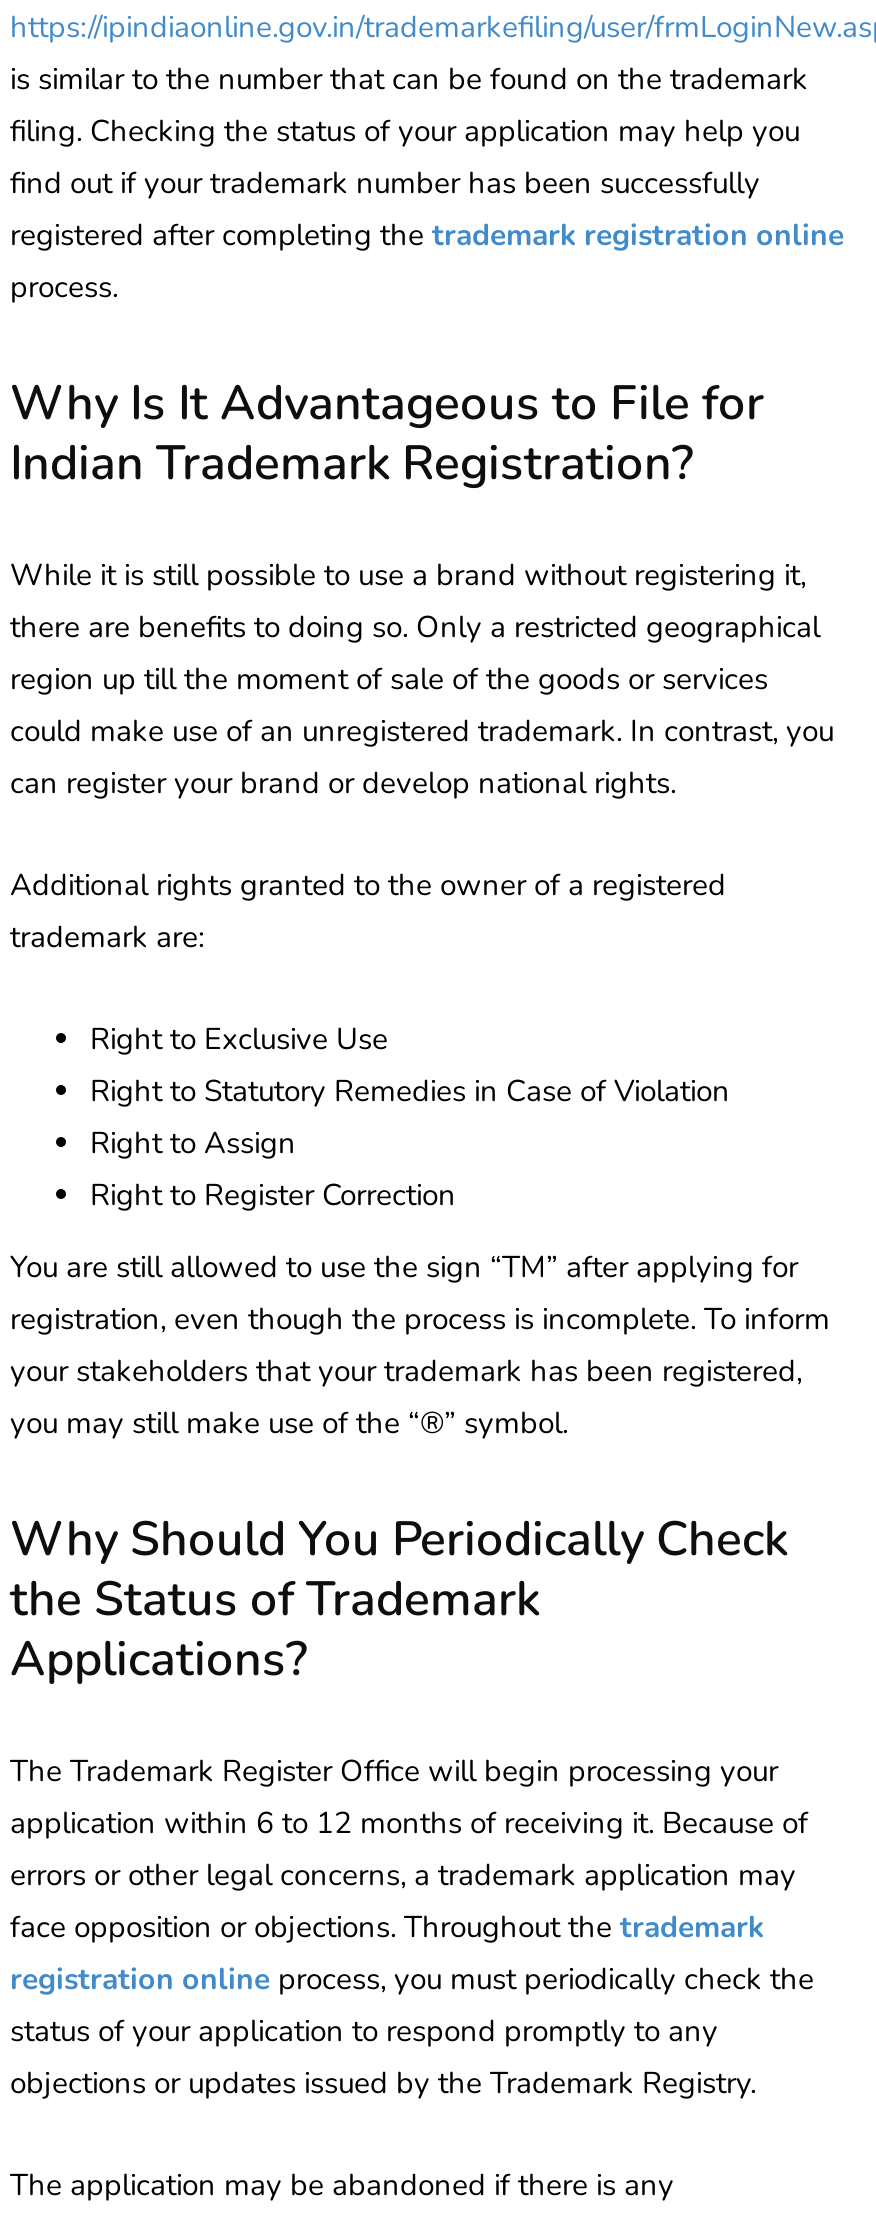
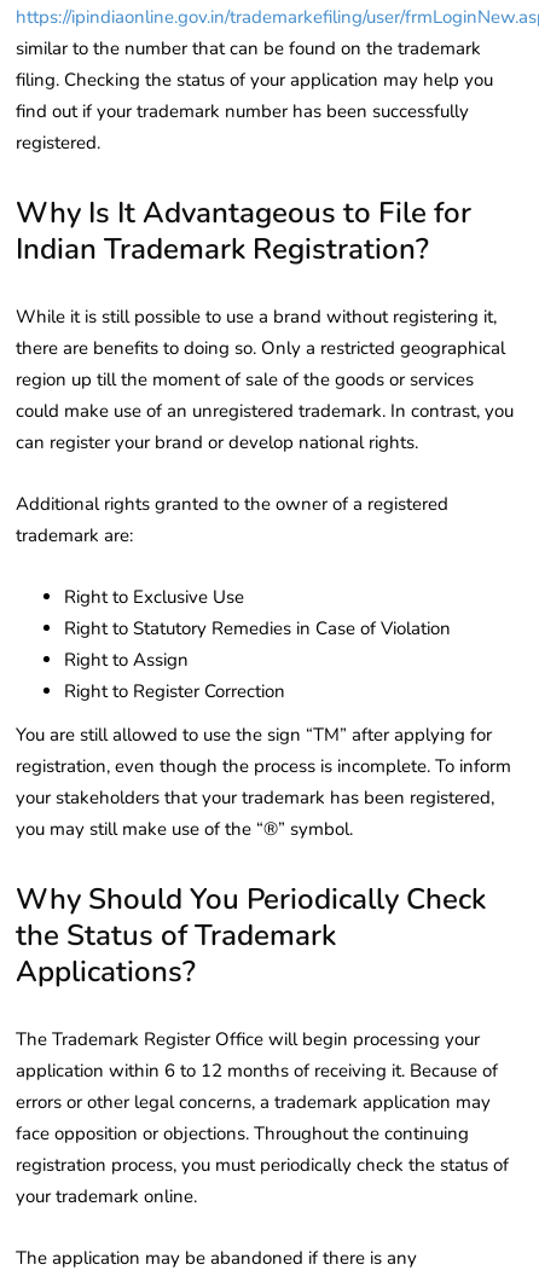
[10,59,808,99] is similar to the number that can be found on the trademark -> [16,36,481,60] similar to the number that can be found on the trademark
[10,215,844,307] registered after completing the trademark registration online | process. -> [16,130,100,154] registered.
[10,1907,814,2103] face opposition or objections. Throughout the trademark | registration online process, you must periodically check the | status of your application to respond promptly to any | objections or updates issued by the Trademark Registry. -> [16,1121,509,1208] face opposition or objections. Throughout the continuing | registration process, you must periodically check the status of | your trademark online.

